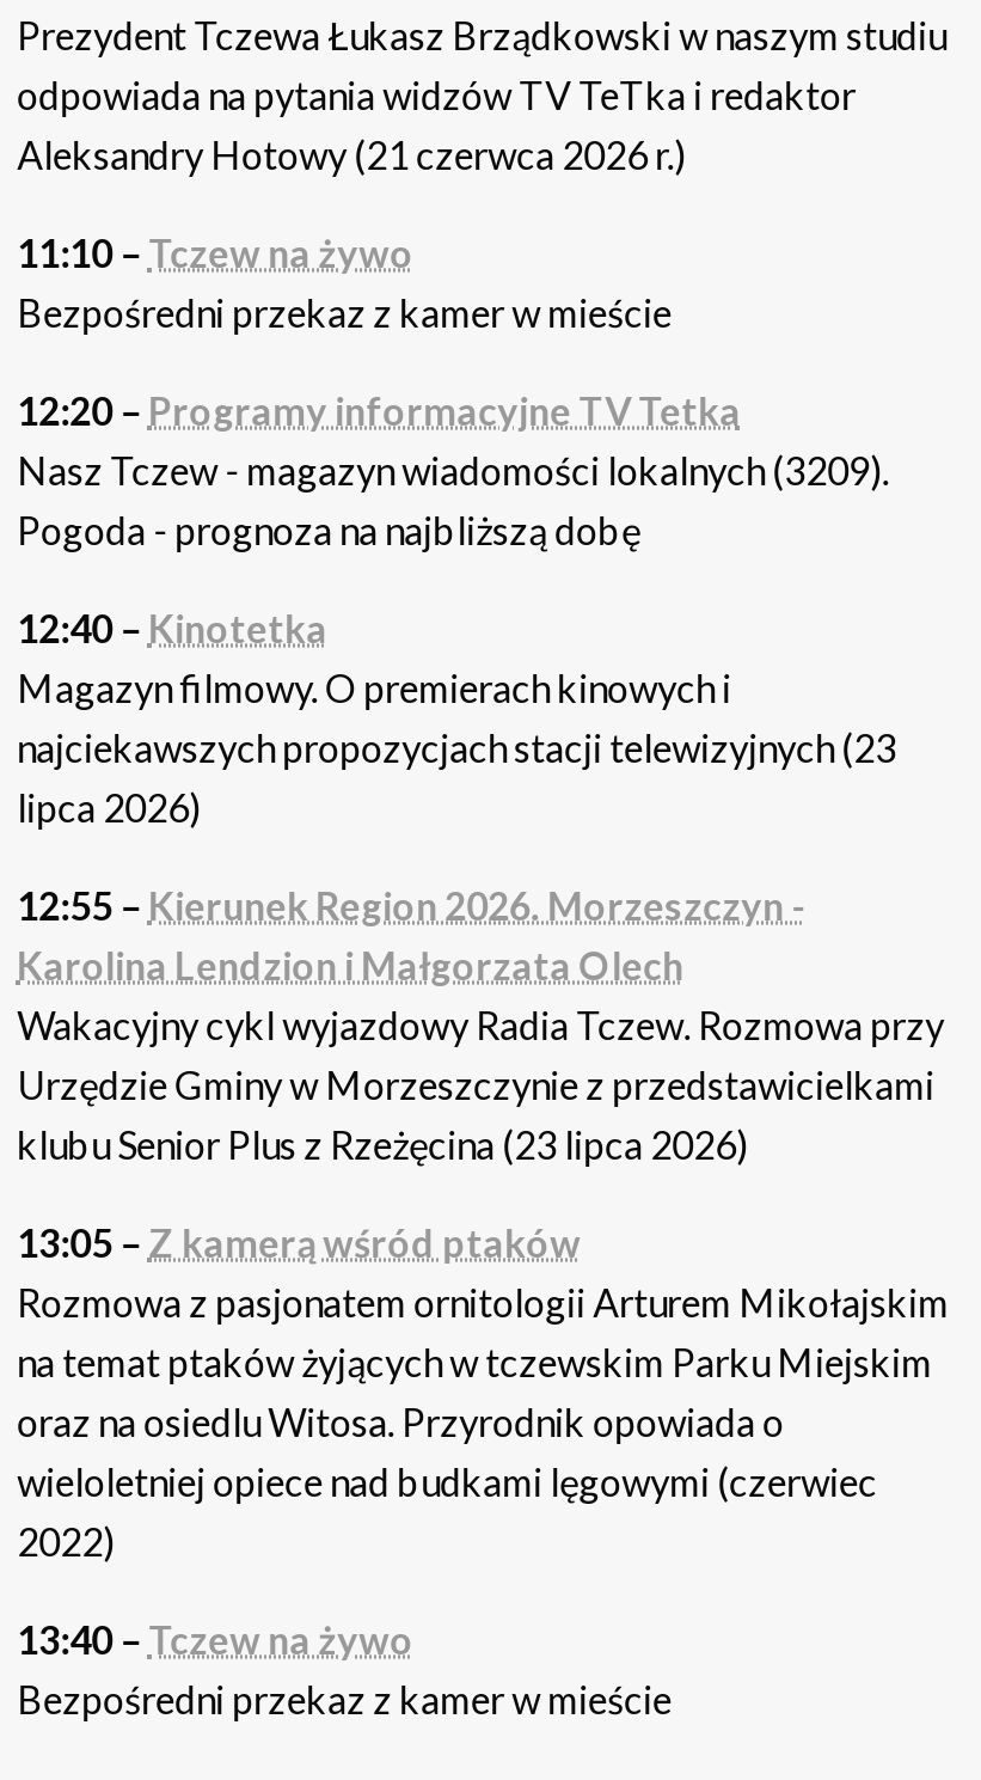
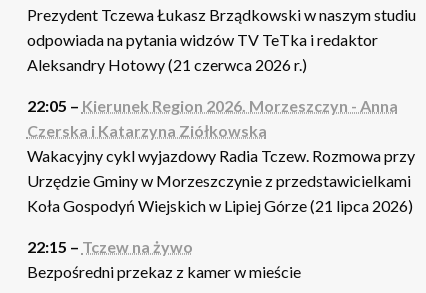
[17,229,897,986] 11:10 – Tczew na żywo | Bezpośredni przekaz z kamer w mieście | 12:20 – Programy informacyjne TV Tetka | Nasz Tczew - magazyn wiadomości lokalnych (3209). | Pogoda - prognoza na najbliższą dobę | 12:40 – Kinotetka | Magazyn filmowy. O premierach kinowych i | najciekawszych propozycjach stacji telewizyjnych (23 | lipca 2026) | 12:55 – Kierunek Region 2026. Morzeszczyn - | Karolina Lendzion i Małgorzata Olech -> [27,96,398,140] 22:05 – Kierunek Region 2026. Morzeszczyn - Anna | Czerska i Katarzyna Ziółkowska
[17,1120,949,1661] klubu Senior Plus z Rzeżęcina (23 lipca 2026) | 13:05 – Z kamerą wśród ptaków | Rozmowa z pasjonatem ornitologii Arturem Mikołajskim | na temat ptaków żyjących w tczewskim Parku Miejskim | oraz na osiedlu Witosa. Przyrodnik opowiada o | wieloletniej opiece nad budkami lęgowymi (czerwiec | 2022) | 13:40 – Tczew na żywo -> [27,196,413,256] Koła Gospodyń Wiejskich w Lipiej Górze (21 lipca 2026) | 22:15 – Tczew na żywo

